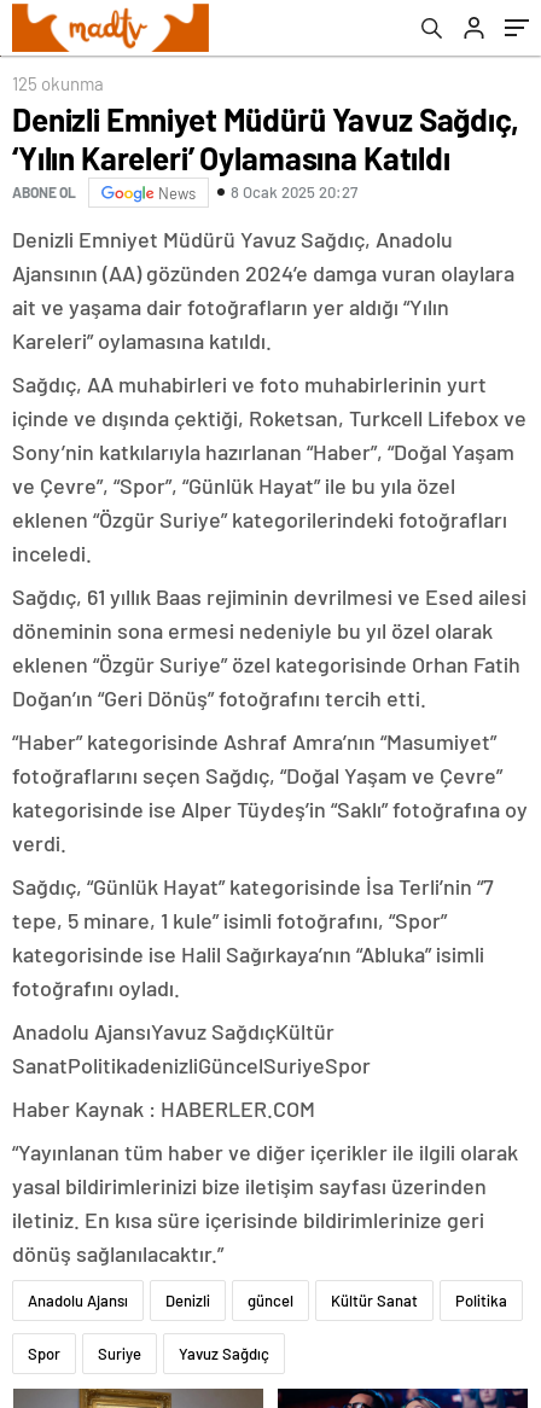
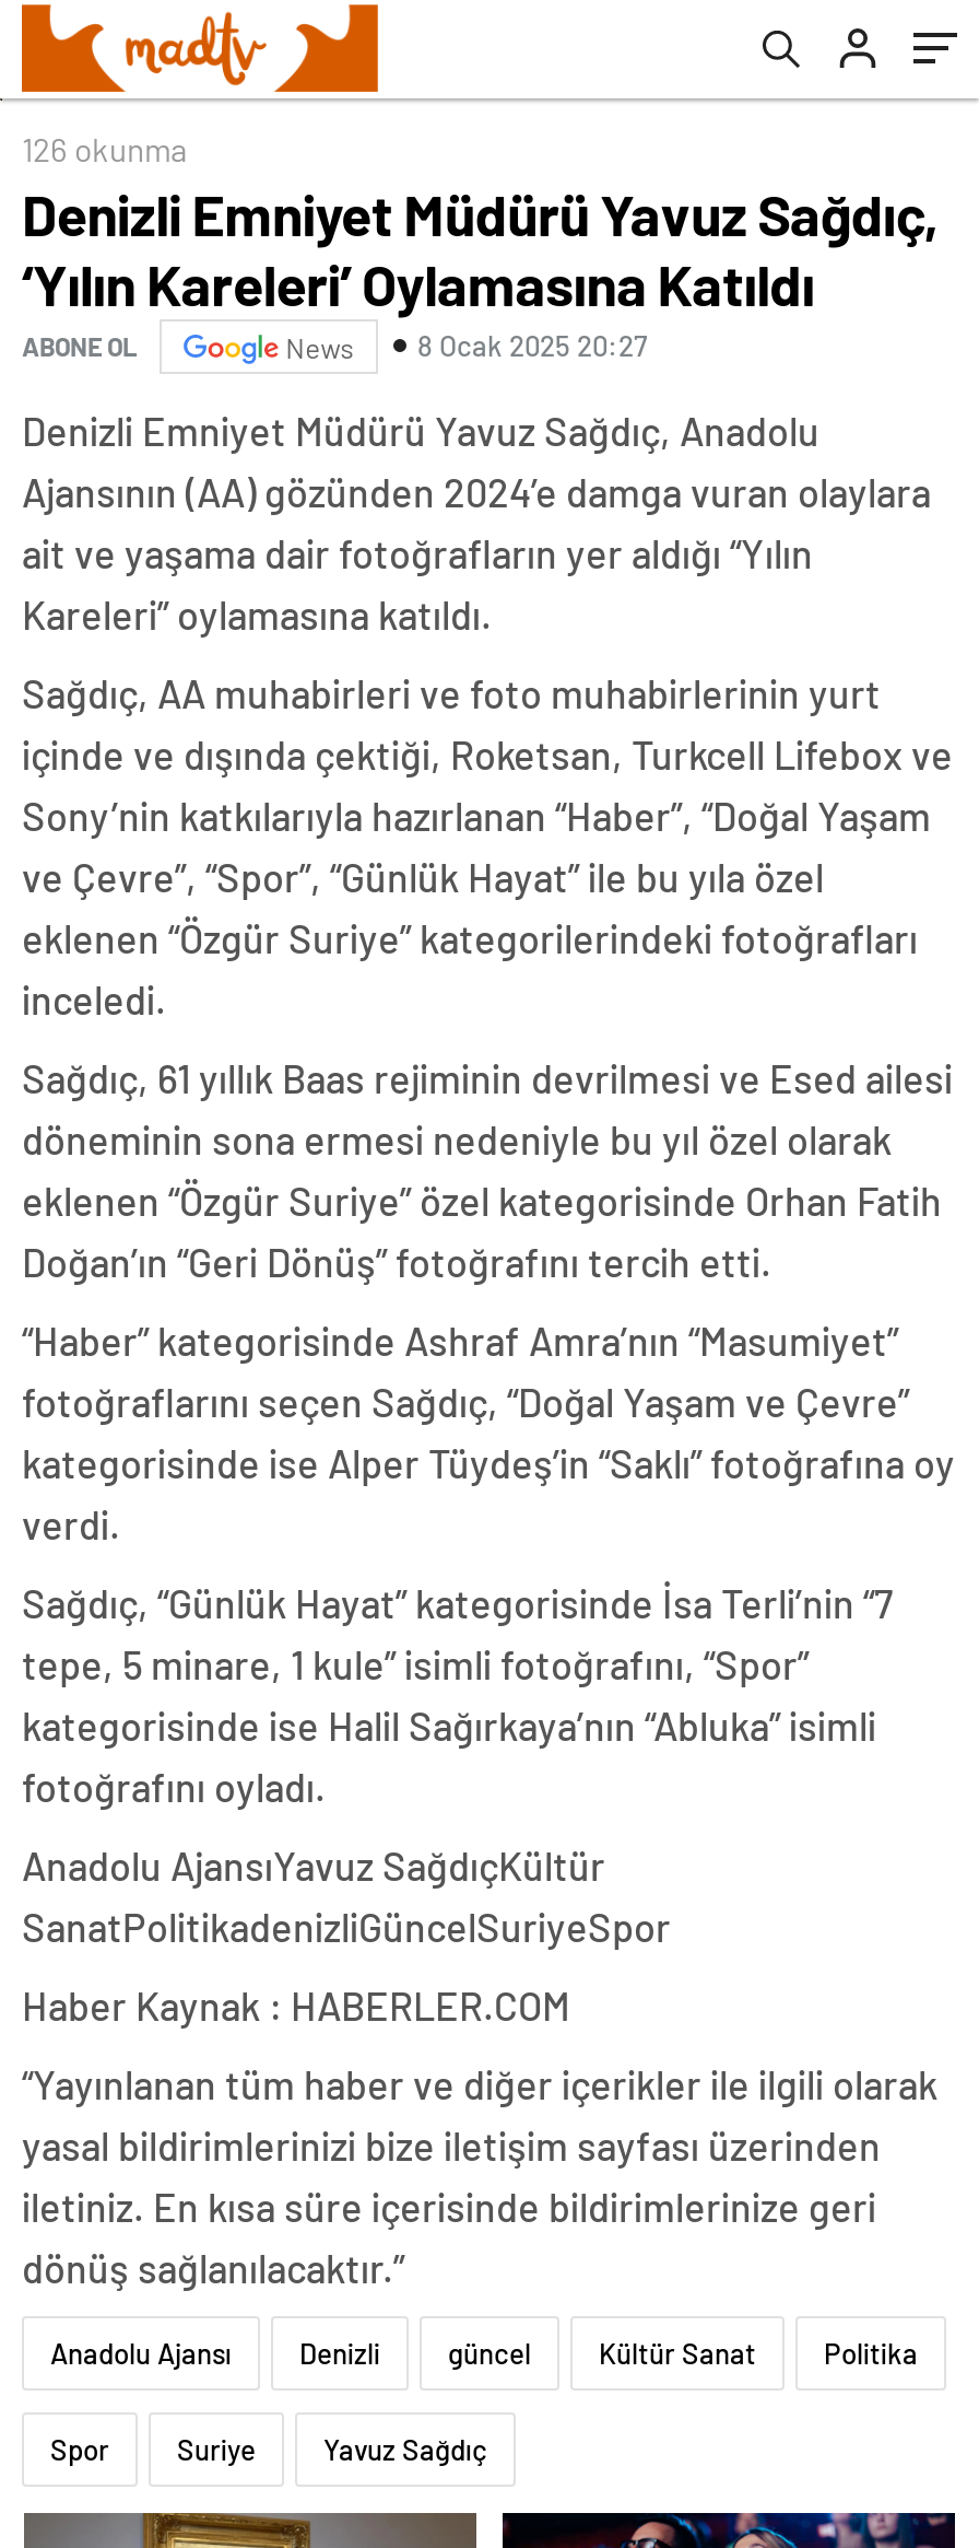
[12,72,104,94] 125 okunma -> [22,128,188,168] 126 okunma

